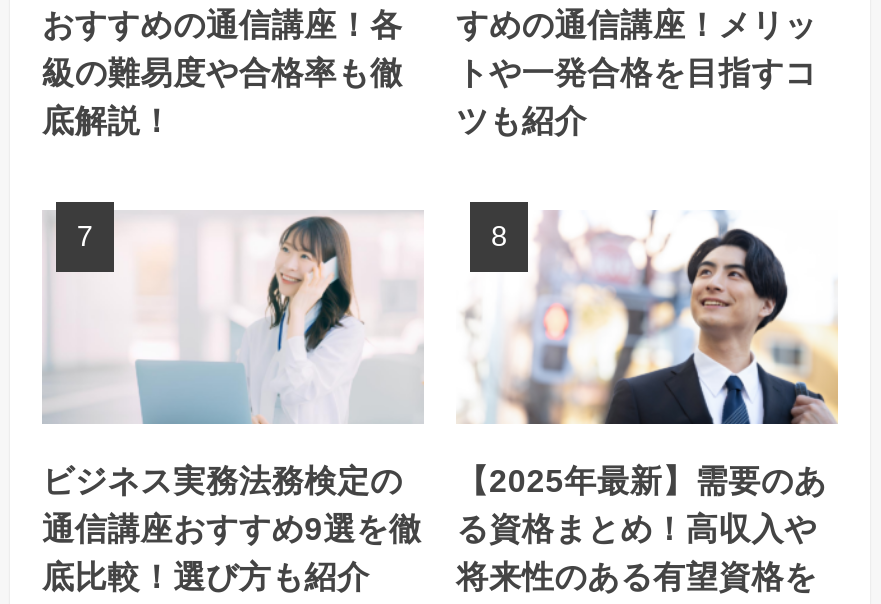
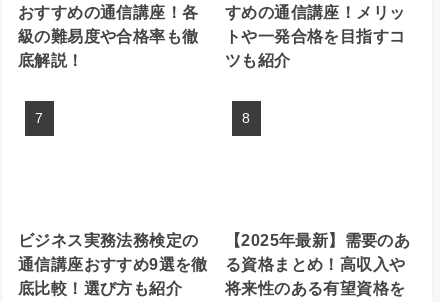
[42,210,424,426] [image] -> none
[456,210,840,426] [image] -> none

